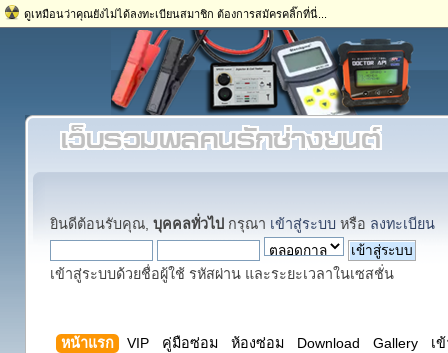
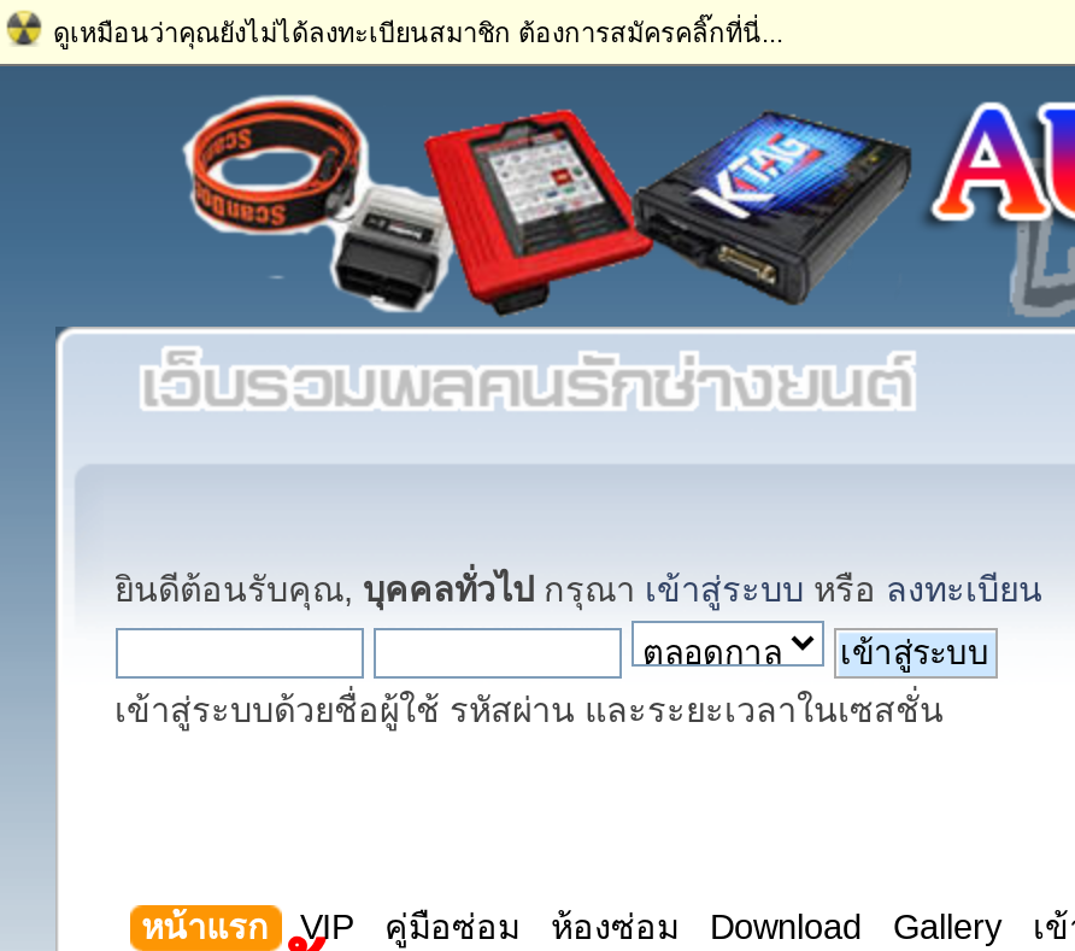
[81,29,445,116] [image] -> [181,69,1068,329] [image]

